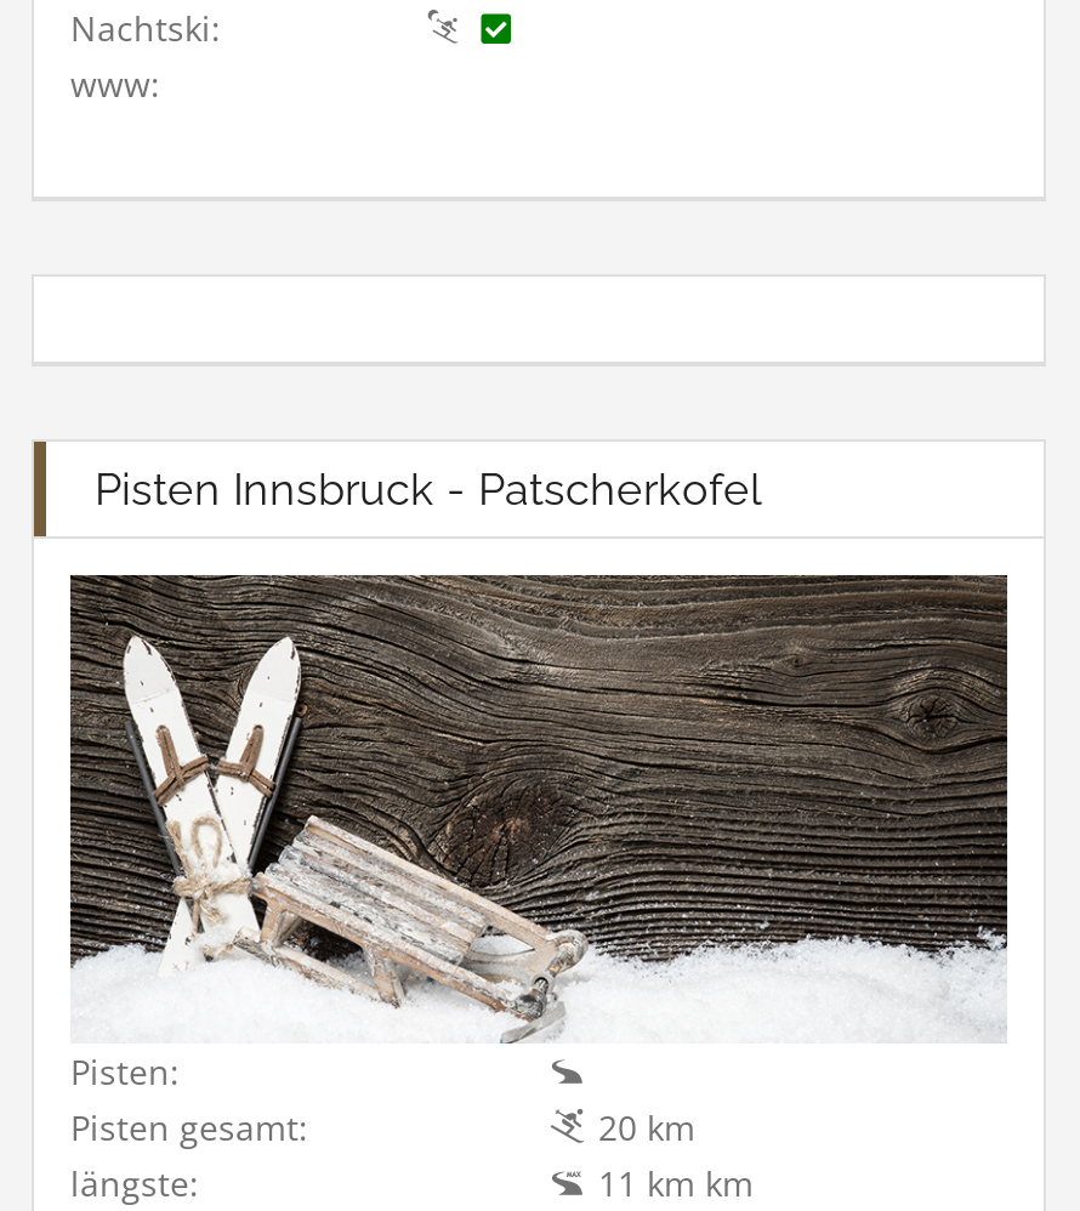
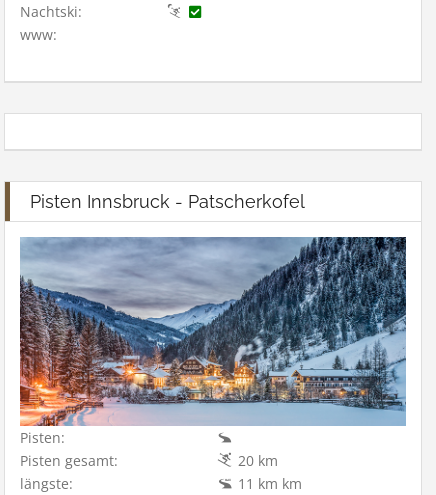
[68,573,1010,1044] [image] -> [19,236,407,426] [image]

